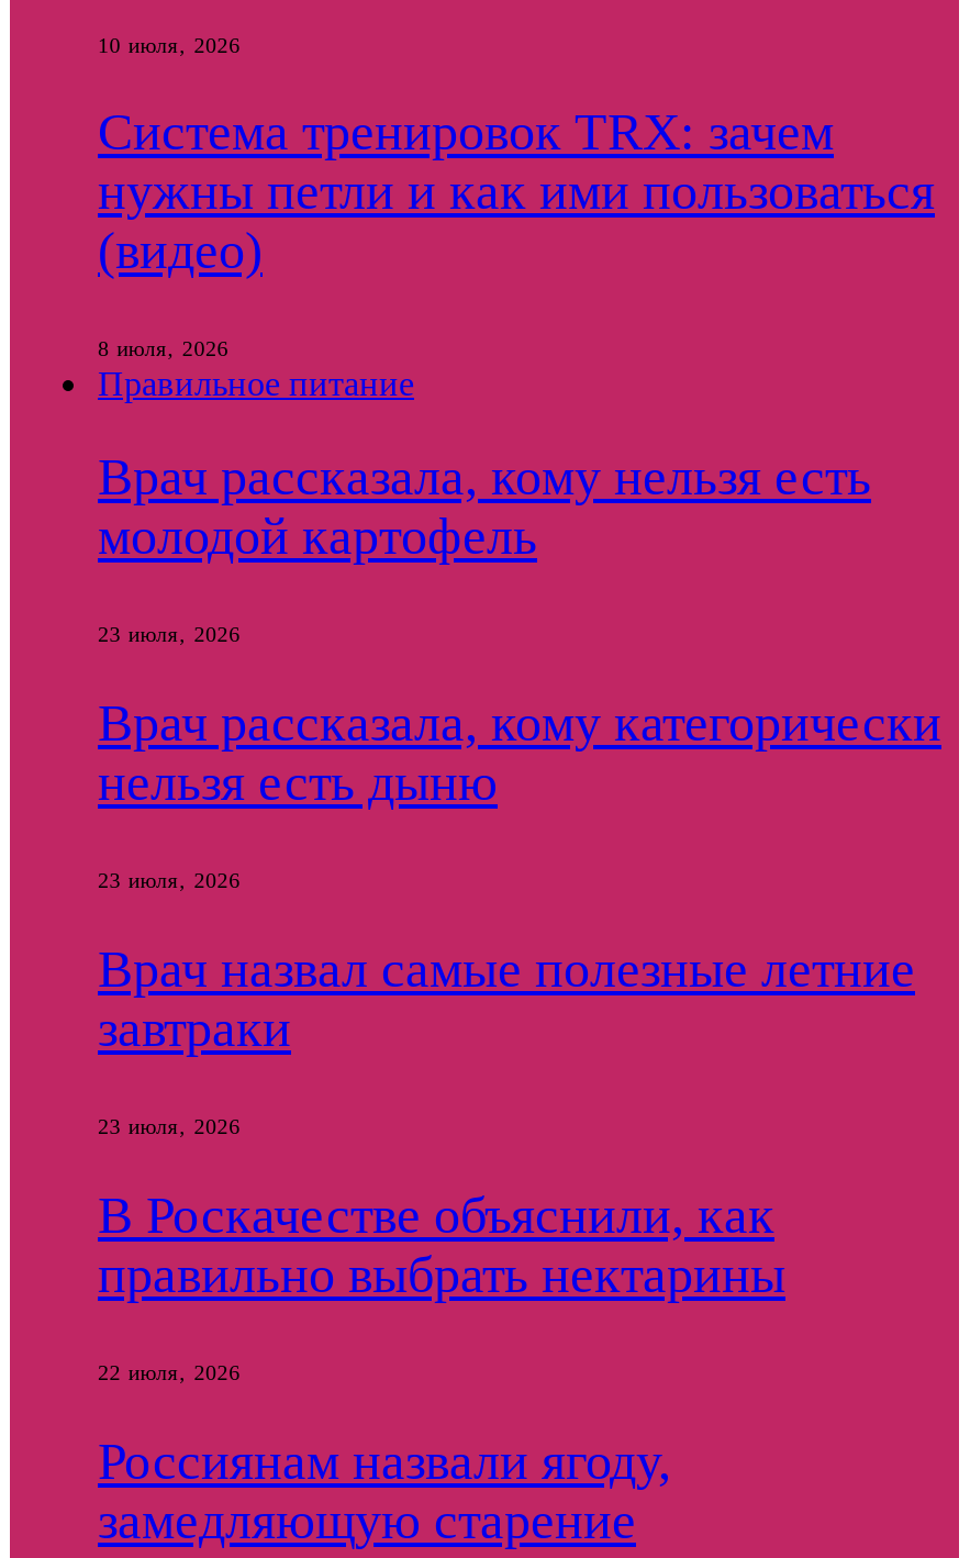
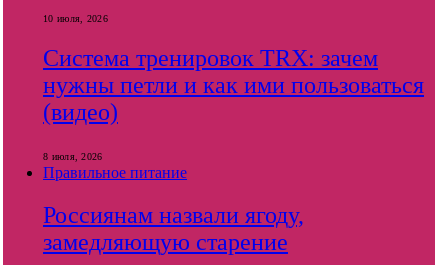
[98,449,941,1384] Врач рассказала, кому нельзя есть | молодой картофель | 23 июля, 2026 | Врач рассказала, кому категорически | нельзя есть дыню | 23 июля, 2026 | Врач назвал самые полезные летние | завтраки | 23 июля, 2026 | В Роскачестве объяснили, как | правильно выбрать нектарины | 22 июля, 2026 -> none

